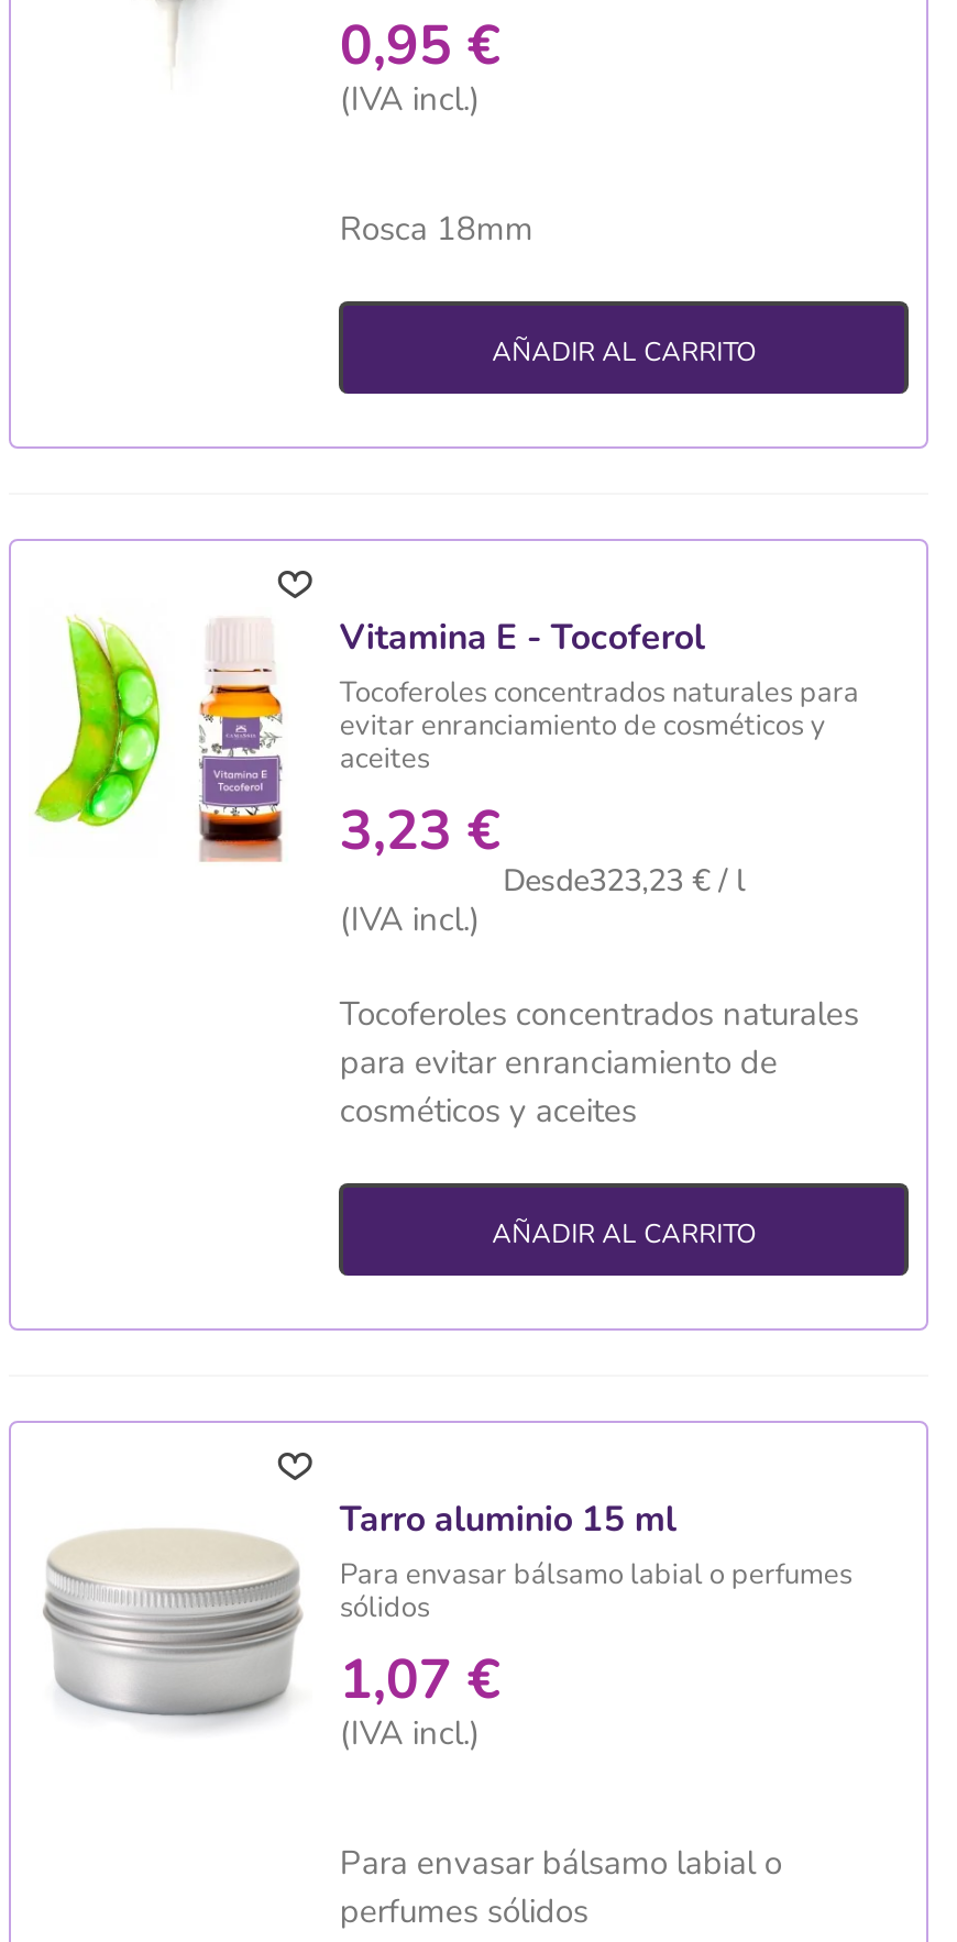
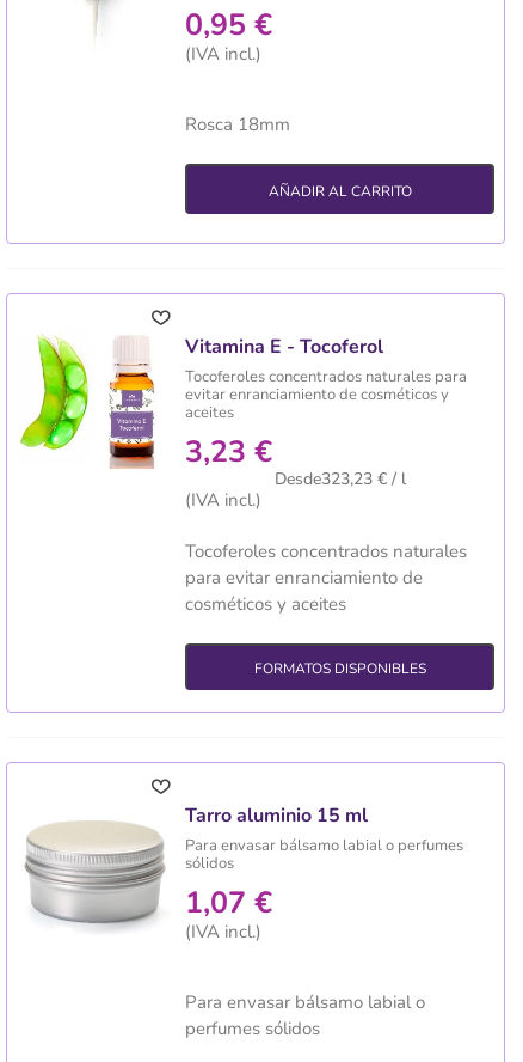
[492,1216,756,1251] AÑADIR AL CARRITO -> [254,659,426,678] FORMATOS DISPONIBLES

